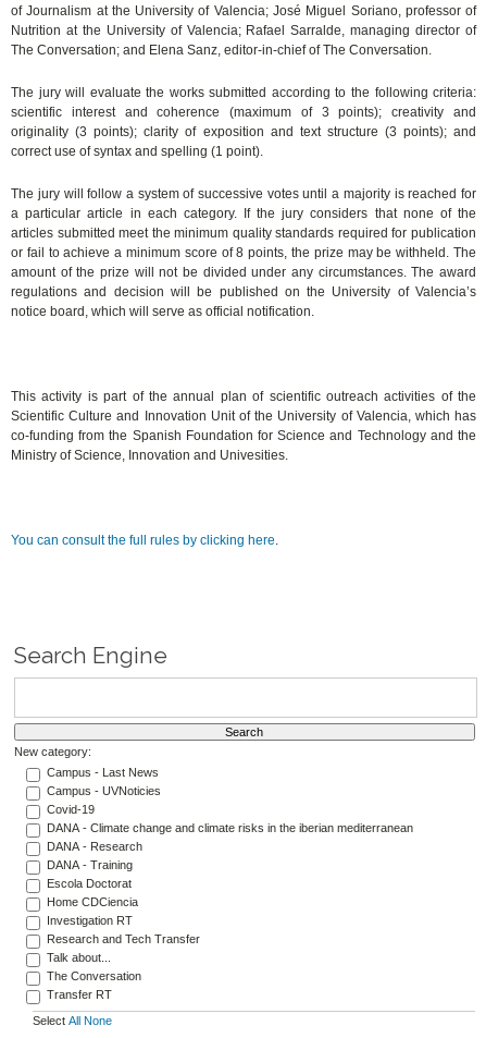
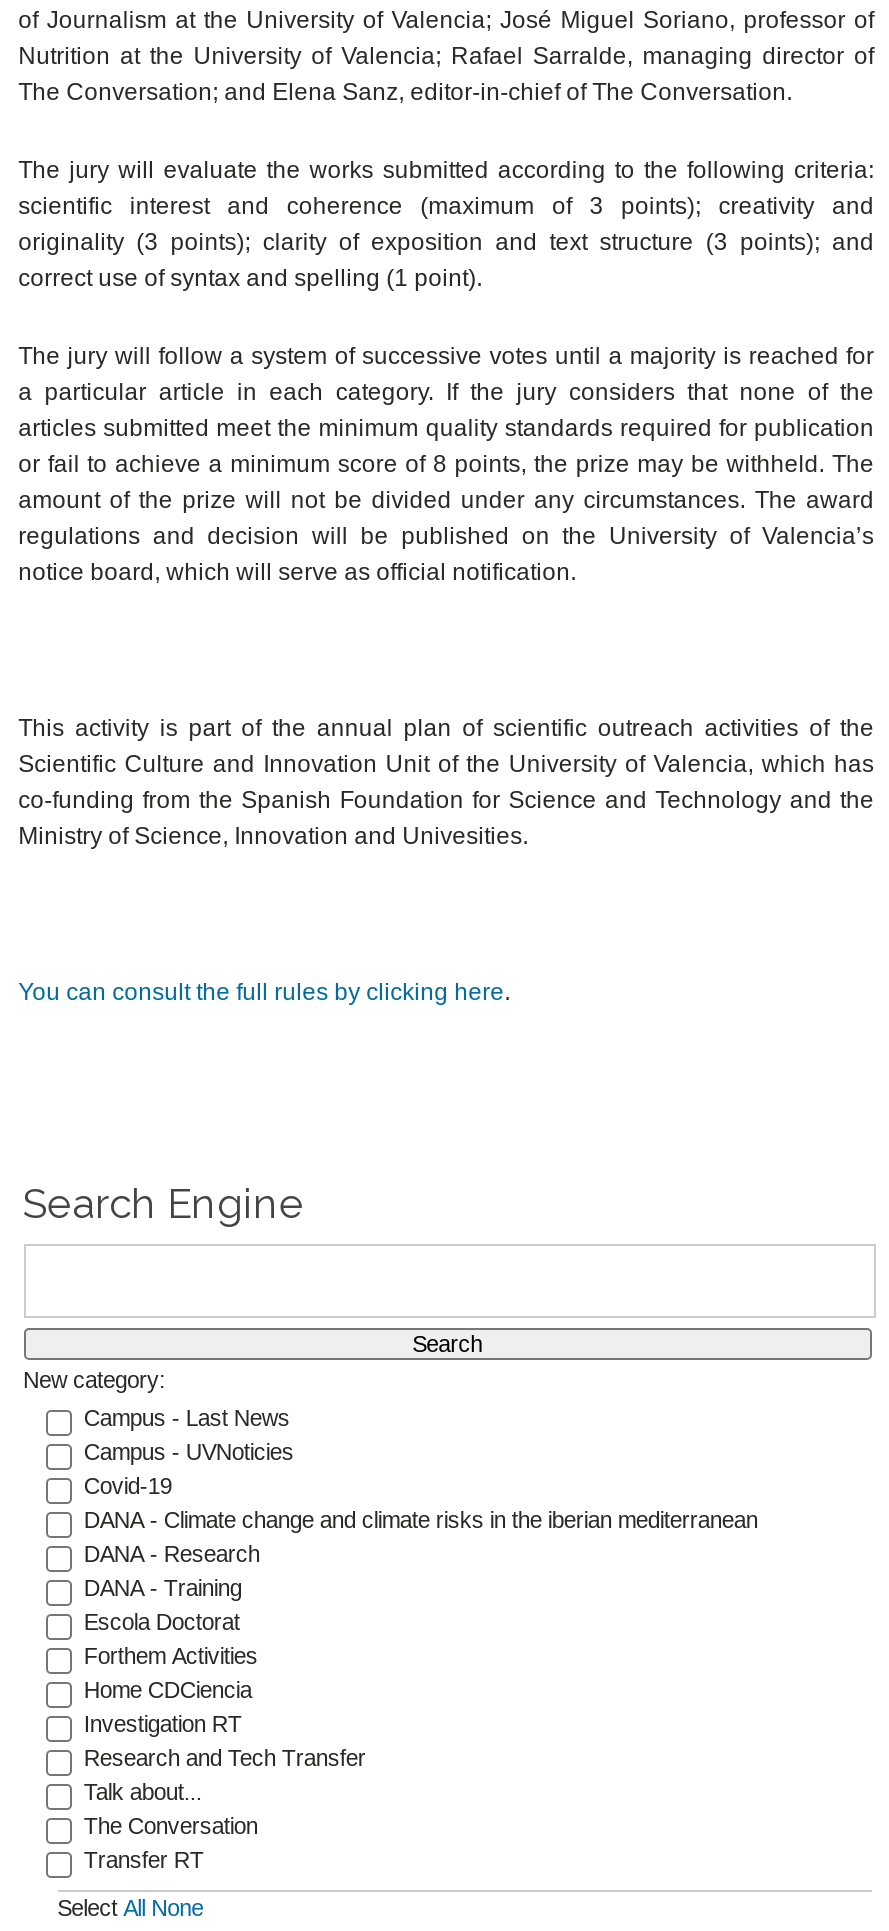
none -> [84,1644,258,1668] Forthem Activities

